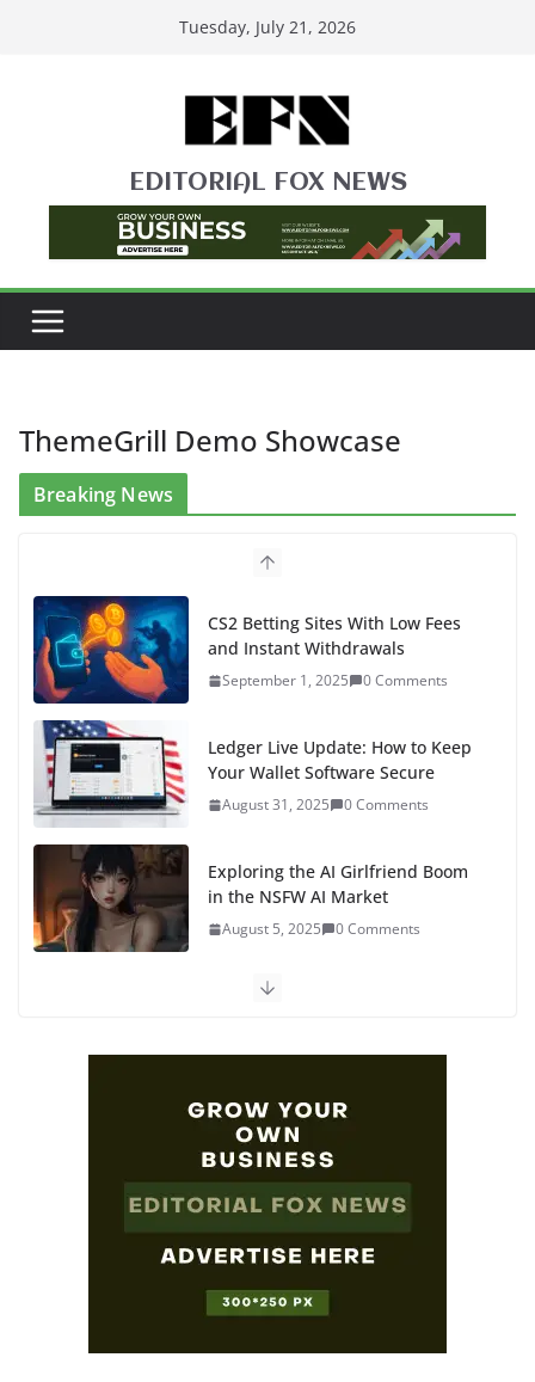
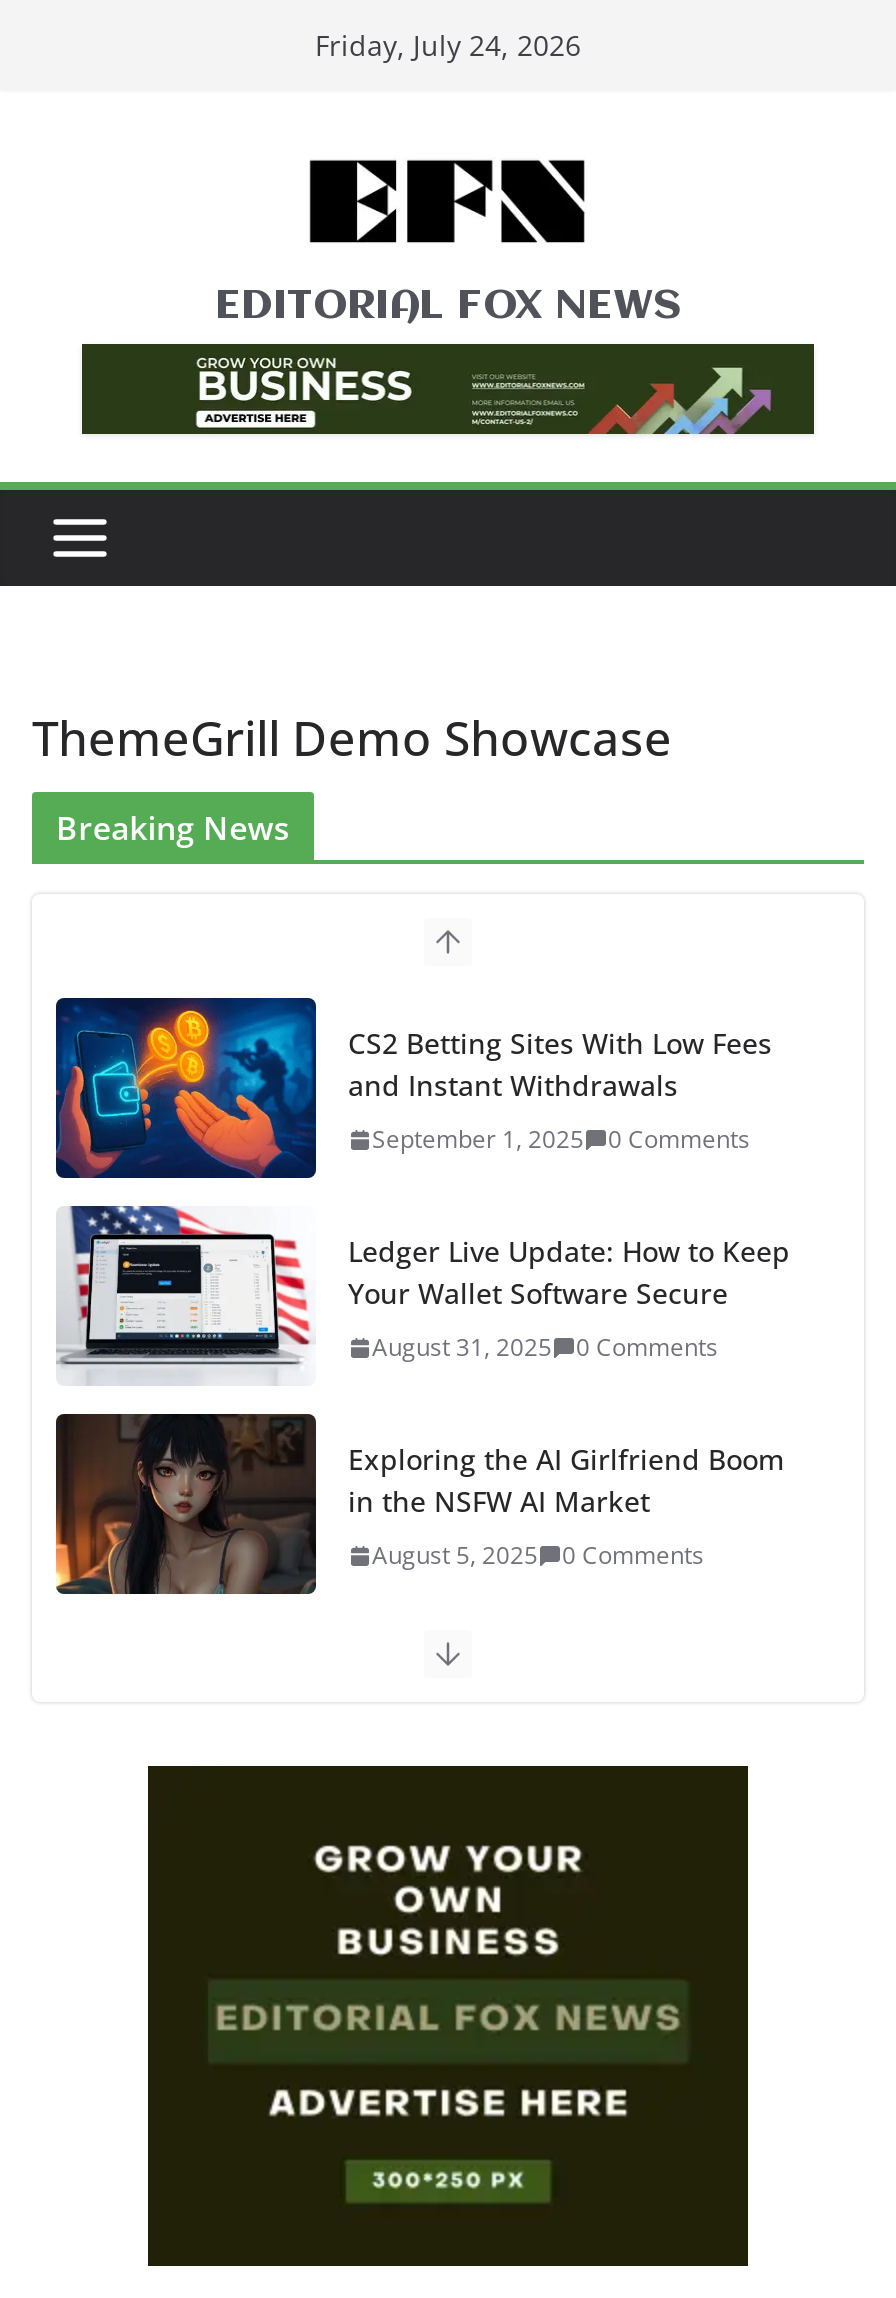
[179,16,356,38] Tuesday, July 21, 2026 -> [315,26,581,64] Friday, July 24, 2026

